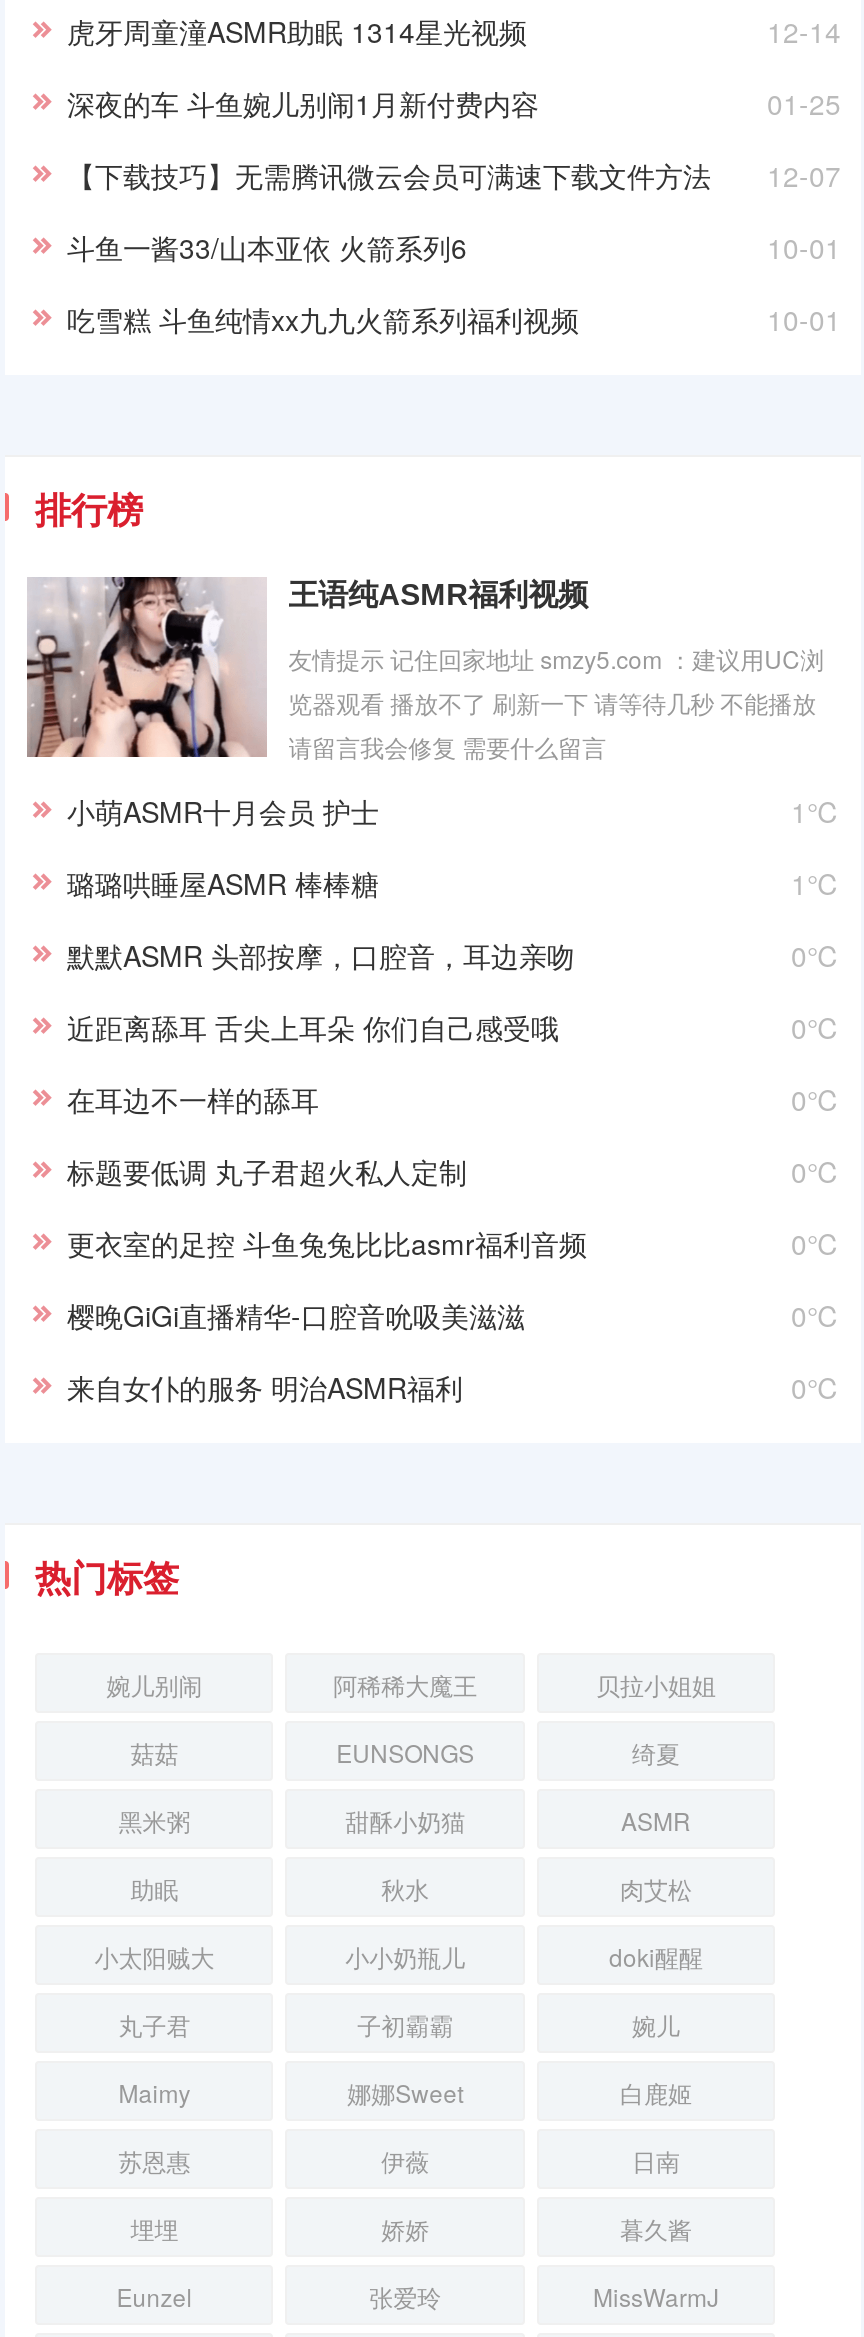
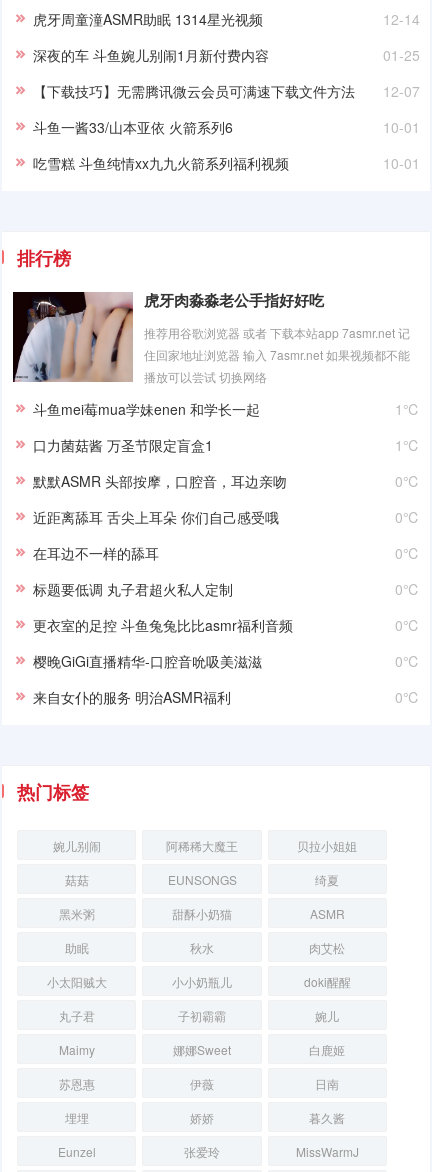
[25,575,588,759] [image] | 王语纯ASMR福利视频 -> [12,291,324,383] [image] | 虎牙肉淼淼老公手指好好吃
[288,642,824,764] 友情提示 记住回家地址 smzy5.com ：建议用UC浏 | 览器观看 播放不了 刷新一下 请等待几秒 不能播放 | 请留言我会修复 需要什么留言 -> [144,324,410,385] 推荐用谷歌浏览器 或者 下载本站app 7asmr.net 记 | 住回家地址浏览器 输入 7asmr.net 如果视频都不能 | 播放可以尝试 切换网络
[67,792,379,832] 小萌ASMR十月会员 护士 -> [33,399,260,419] 斗鱼mei莓mua学妹enen 和学长一起
[67,864,379,904] 璐璐哄睡屋ASMR 棒棒糖 -> [33,435,213,455] 口力菌菇酱 万圣节限定盲盒1

